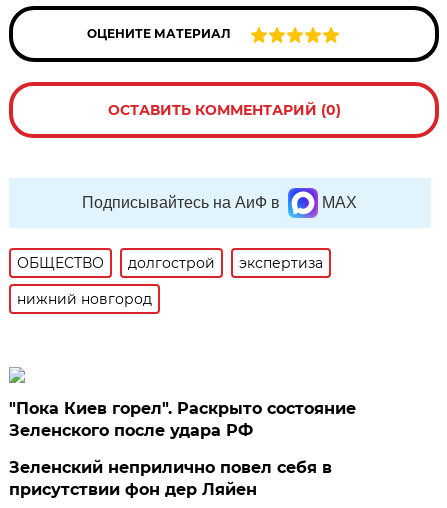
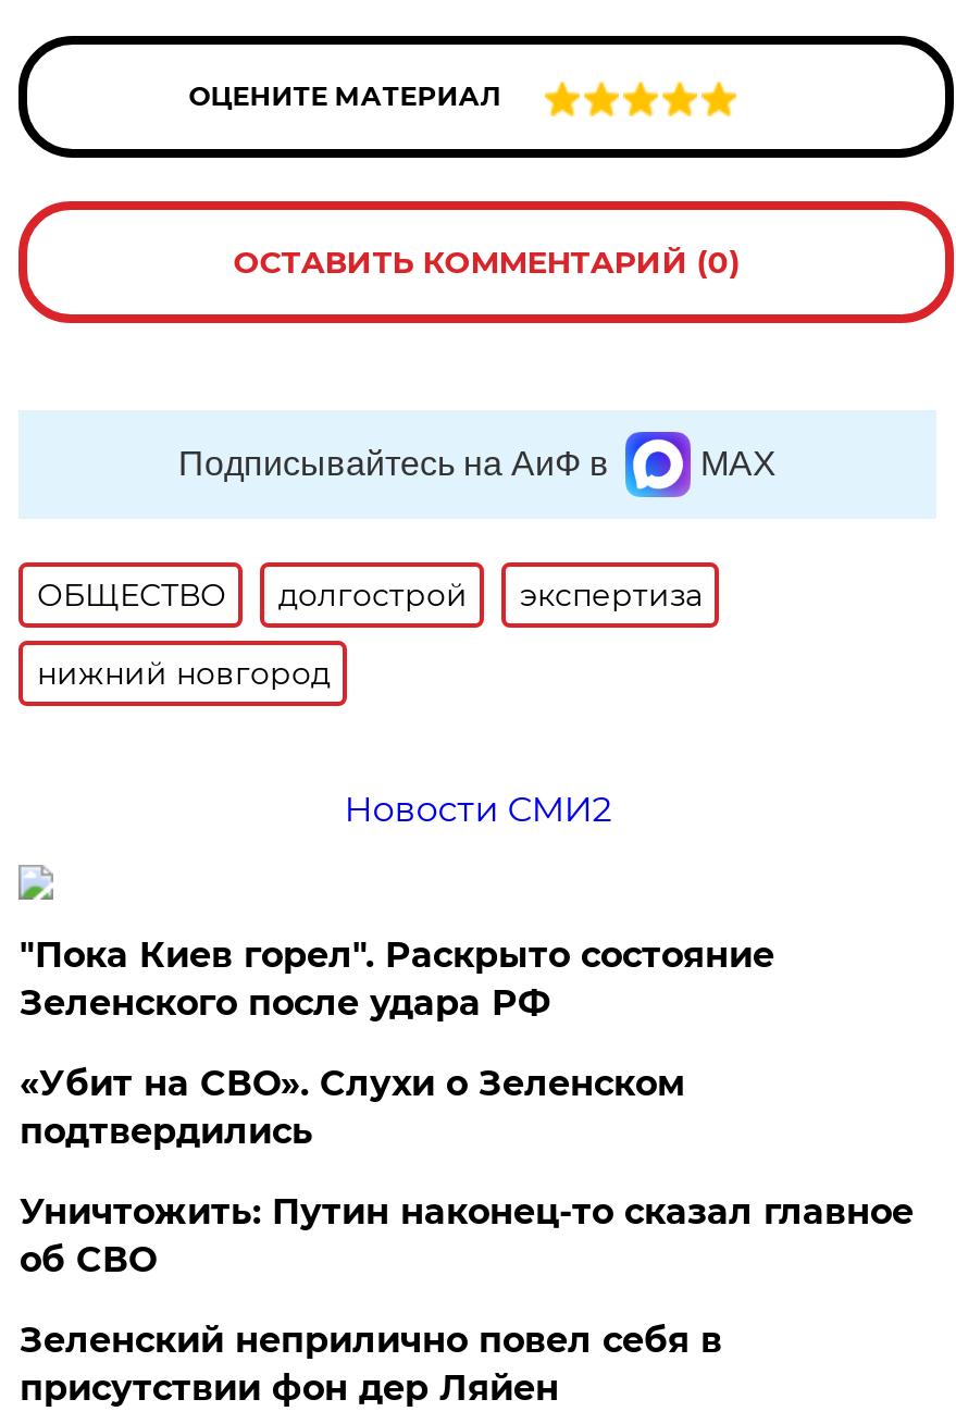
none -> [344,789,612,830] Новости СМИ2
none -> [19,1063,913,1280] «Убит на СВО». Слухи о Зеленском | подтвердились | Уничтожить: Путин наконец-то сказал главное | об СВО

